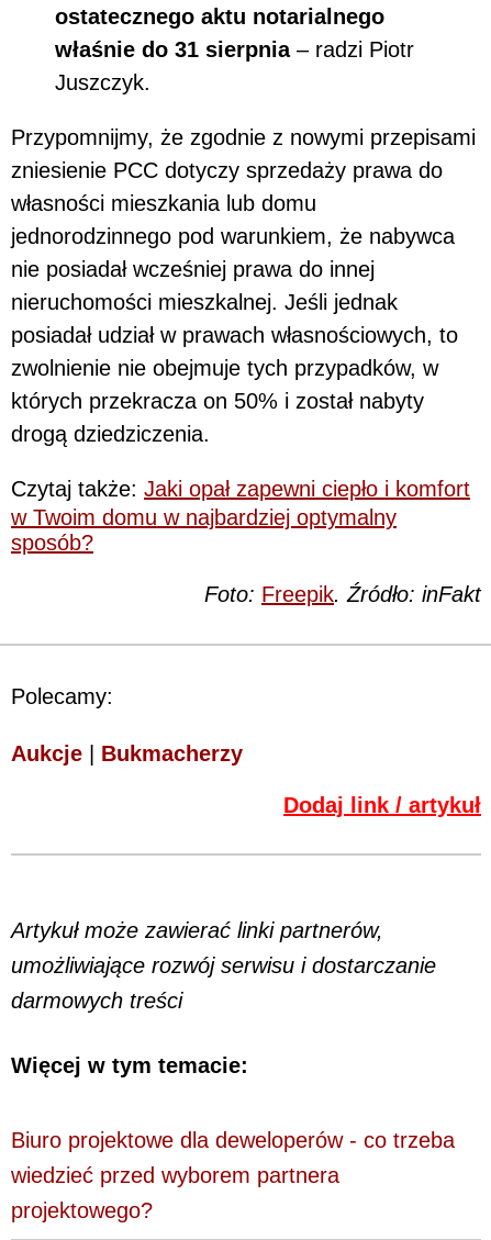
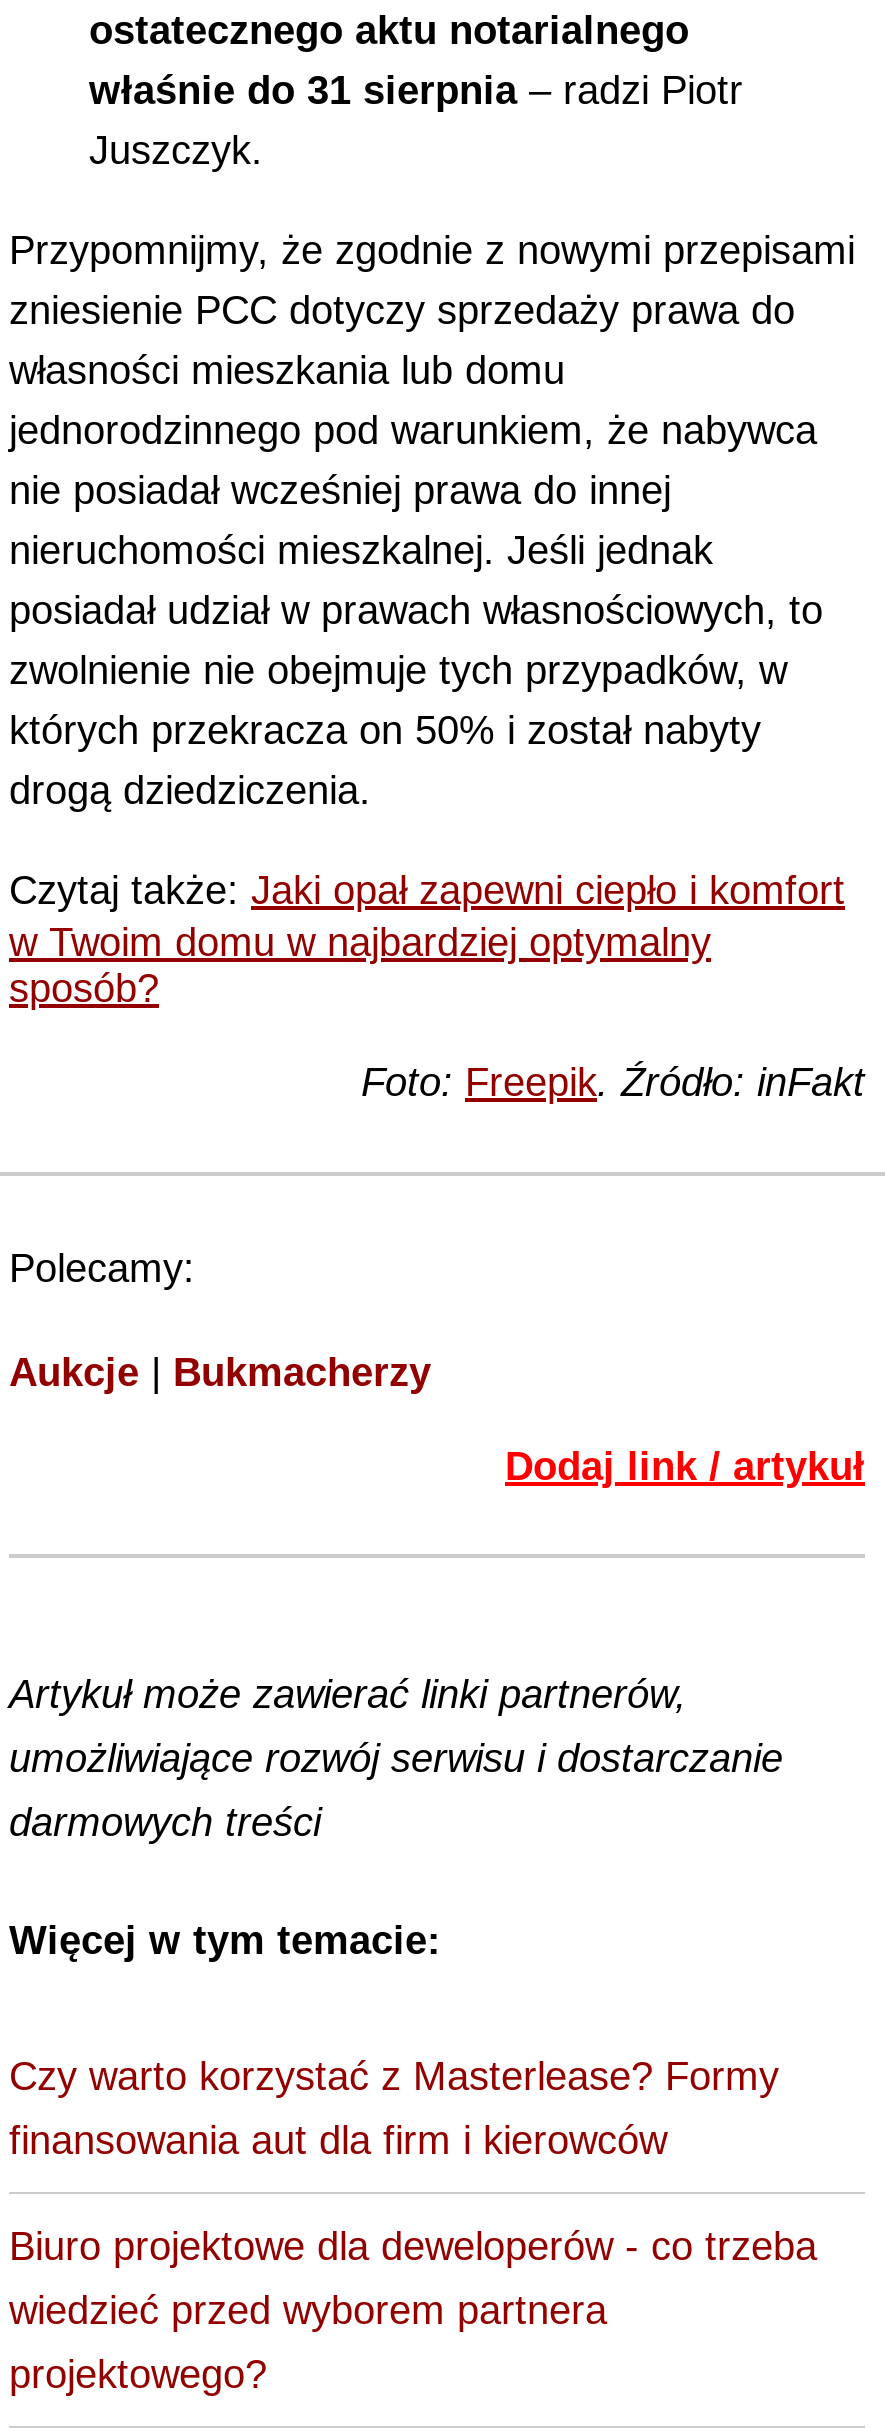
none -> [9,2054,779,2162] Czy warto korzystać z Masterlease? Formy | finansowania aut dla firm i kierowców

